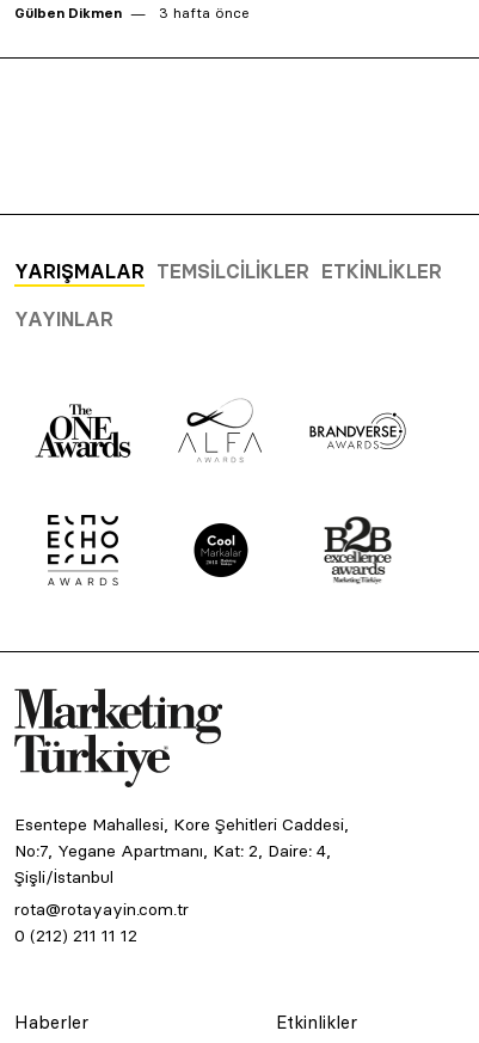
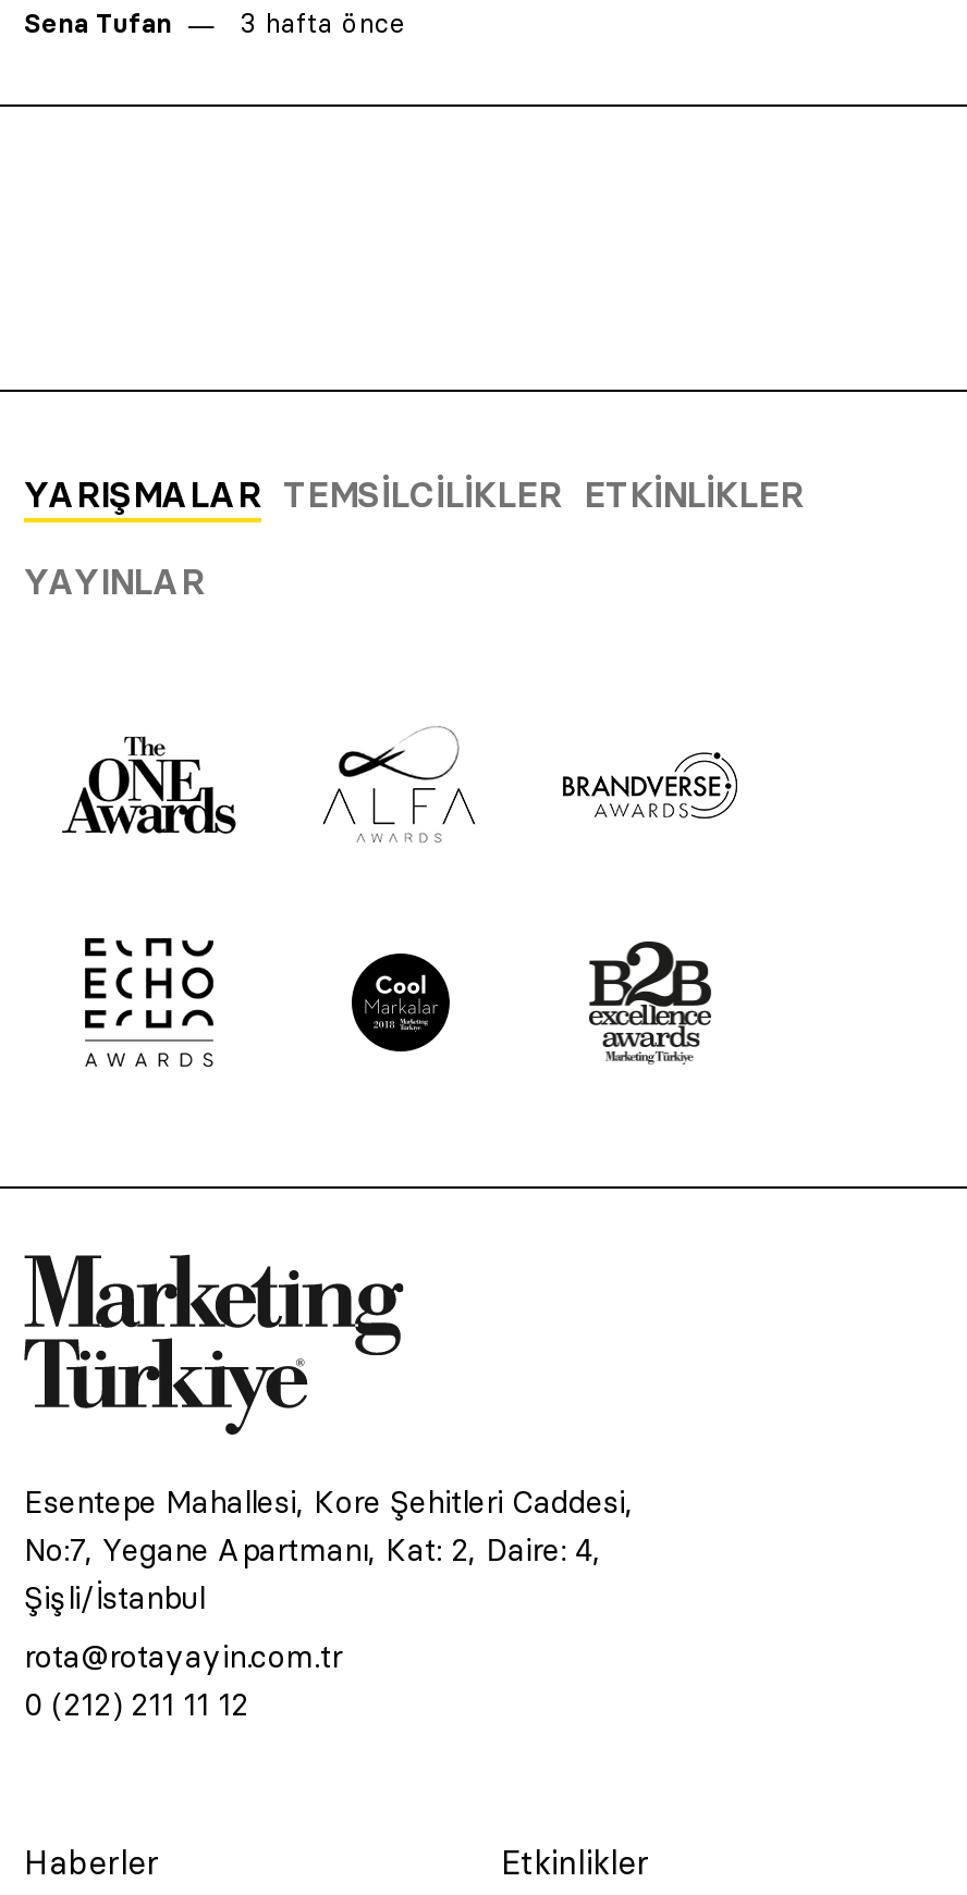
[14,4,122,22] Gülben Dikmen -> [24,7,172,39] Sena Tufan

